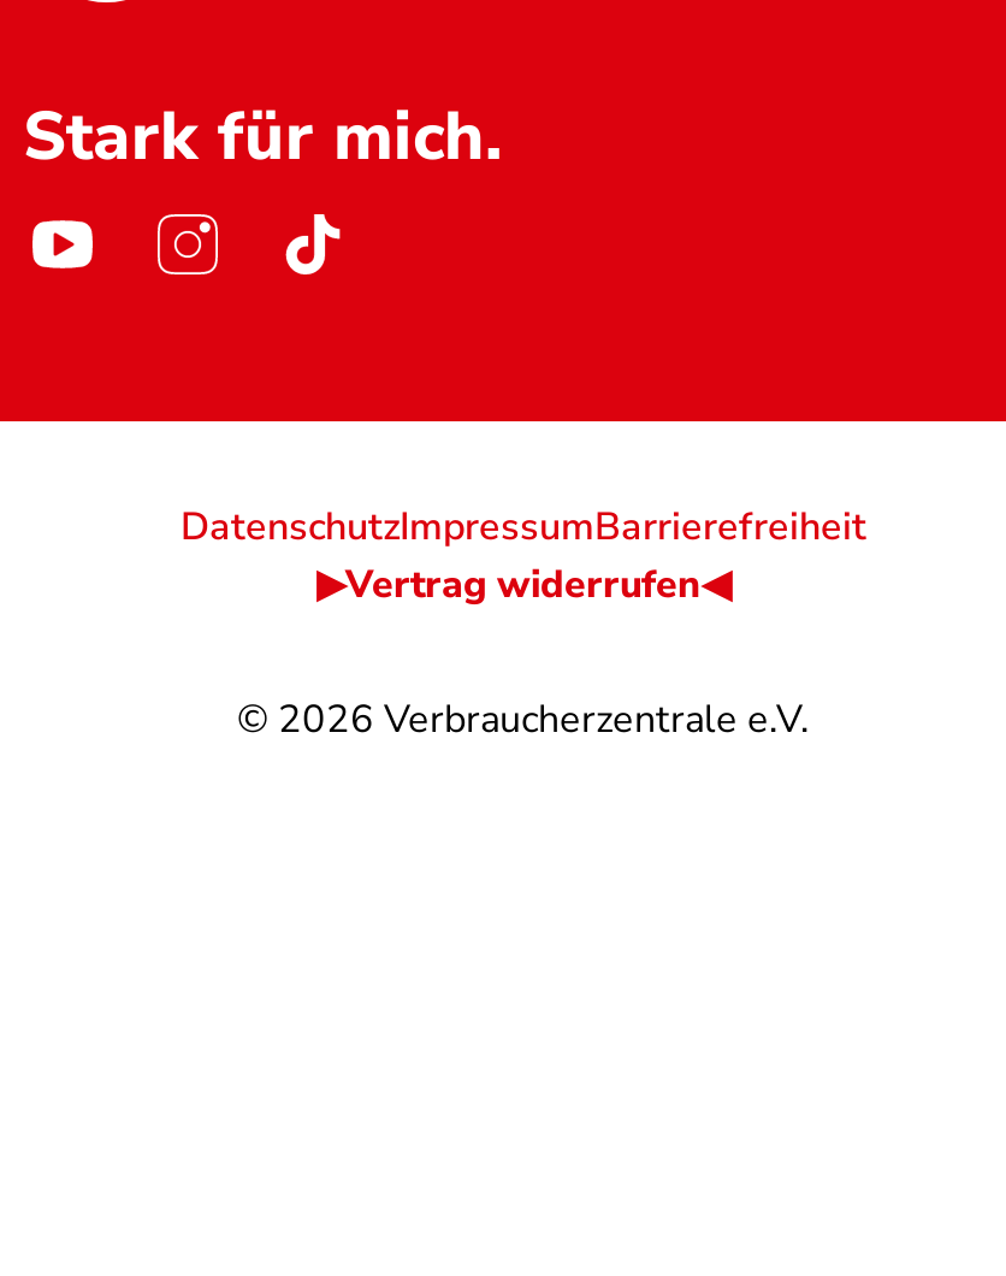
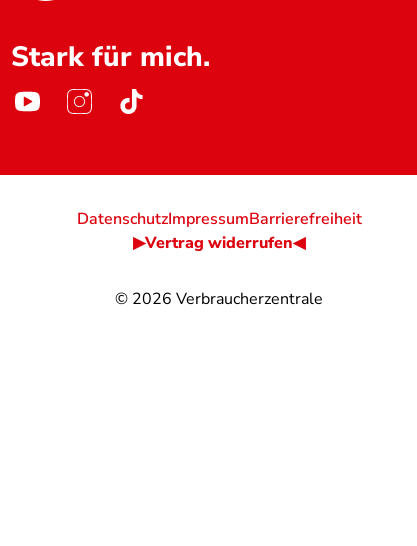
[237,694,810,747] © 2026 Verbraucherzentrale e.V. -> [115,288,323,310] © 2026 Verbraucherzentrale

